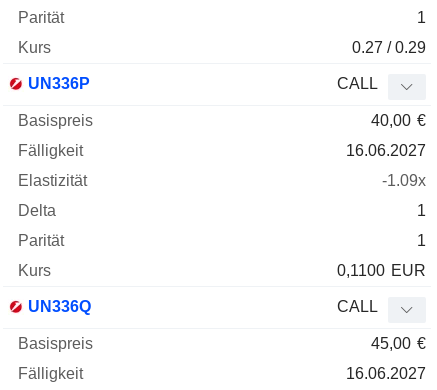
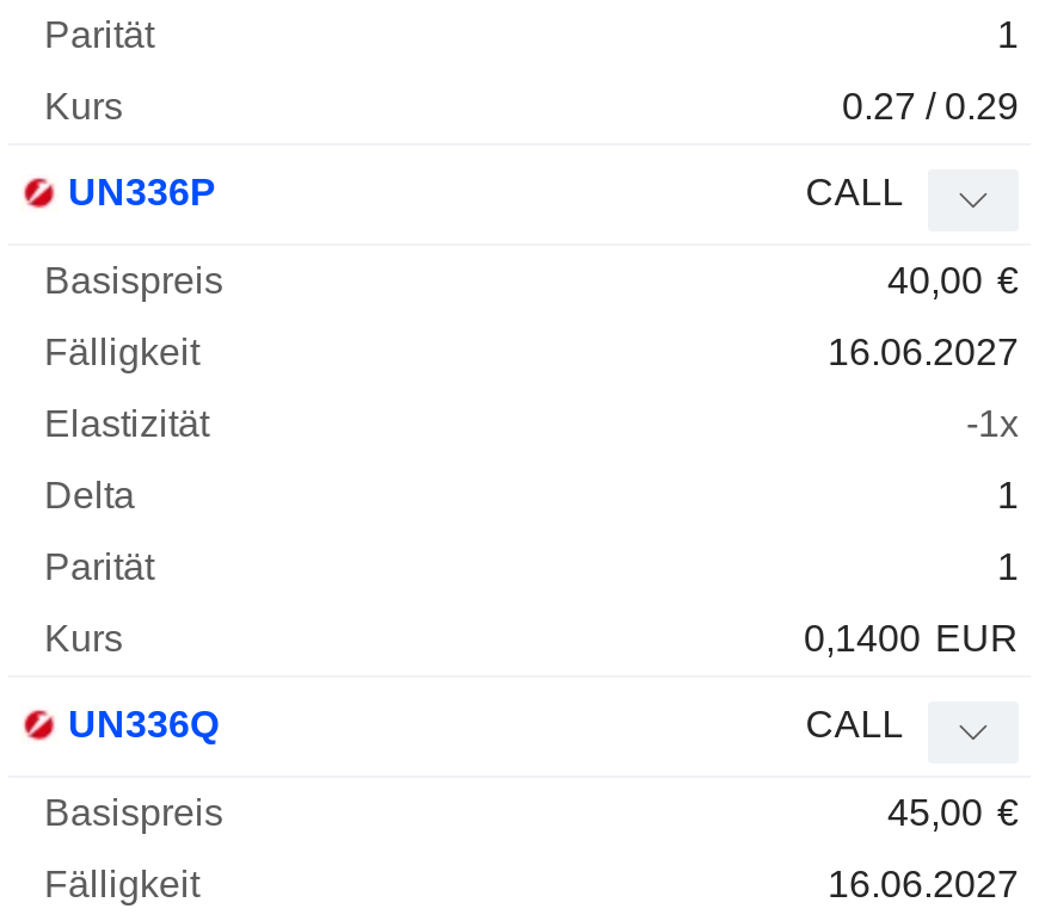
[382,172,426,189] -1.09x -> [966,404,1019,444] -1x
[337,262,426,279] 0,1100 EUR -> [804,618,1019,659] 0,1400 EUR

